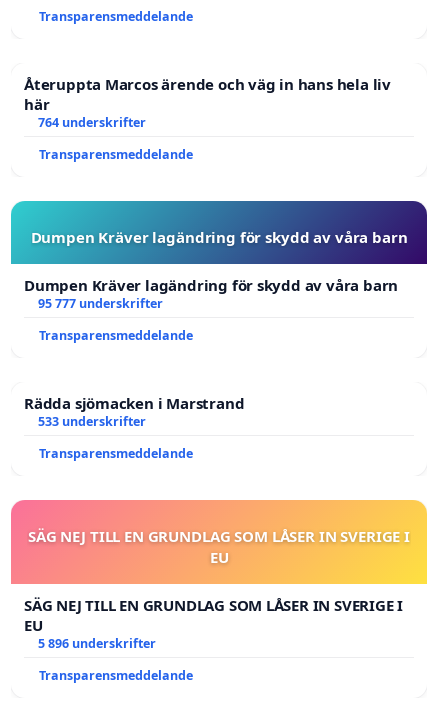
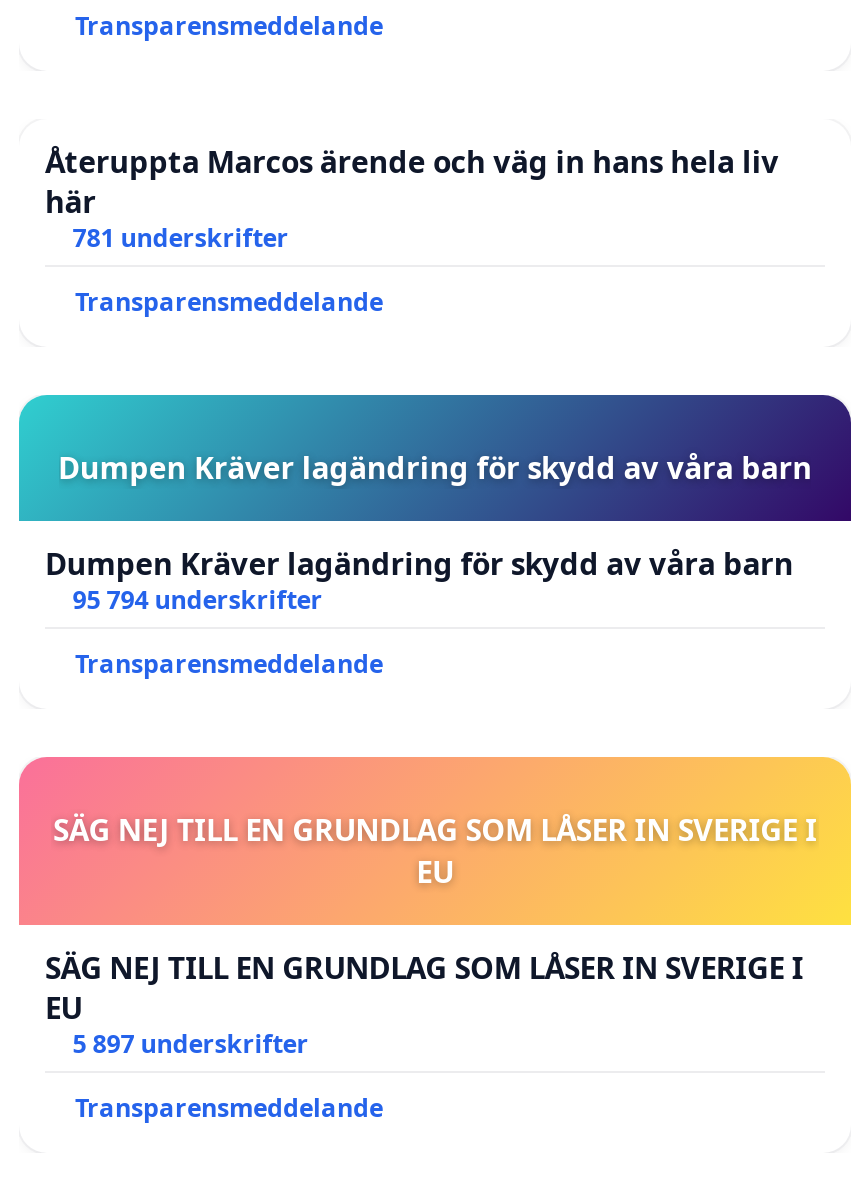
[38,114,146,131] 764 underskrifter -> [73,222,289,256] 781 underskrifter
[24,295,244,430] 95 777 underskrifter | Transparensmeddelande | Rädda sjömacken i Marstrand | 533 underskrifter -> [73,584,323,618] 95 794 underskrifter
[38,635,156,652] 5 896 underskrifter -> [73,1028,309,1062] 5 897 underskrifter

